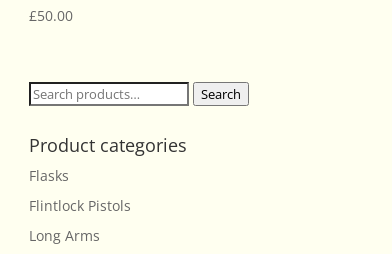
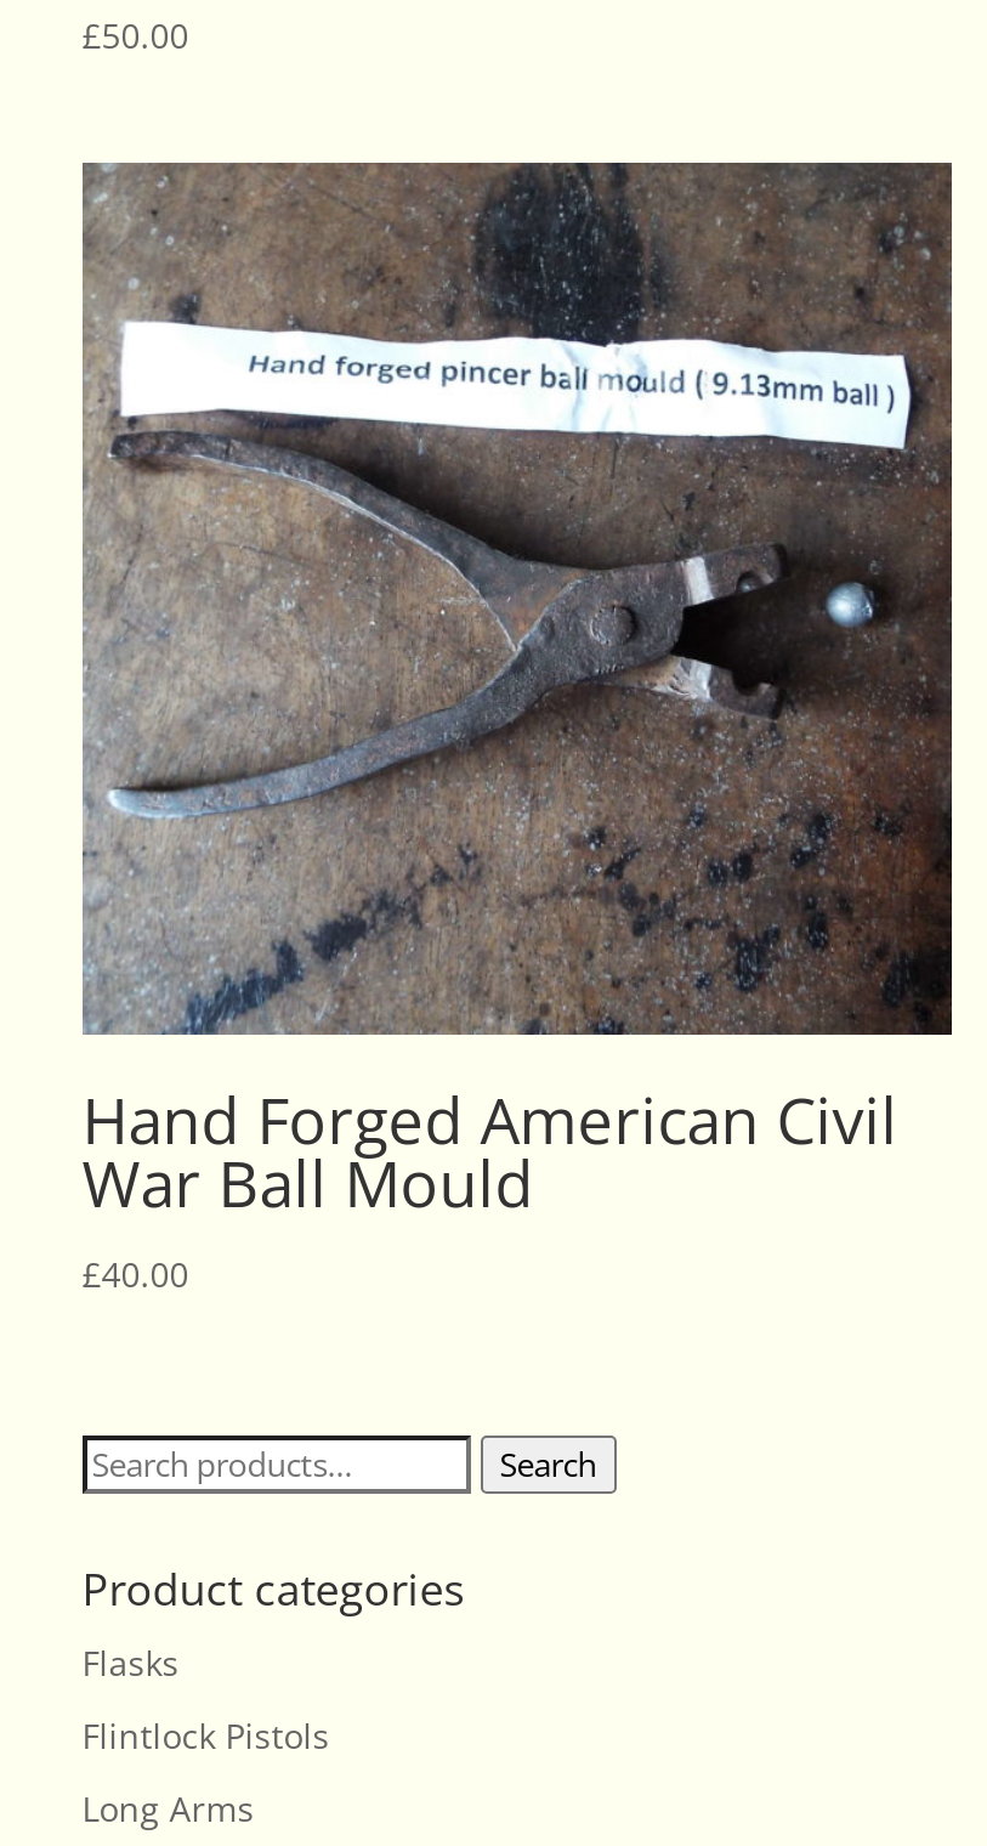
none -> [80,159,954,1297] [image] | Hand Forged American Civil | War Ball Mould | £40.00

